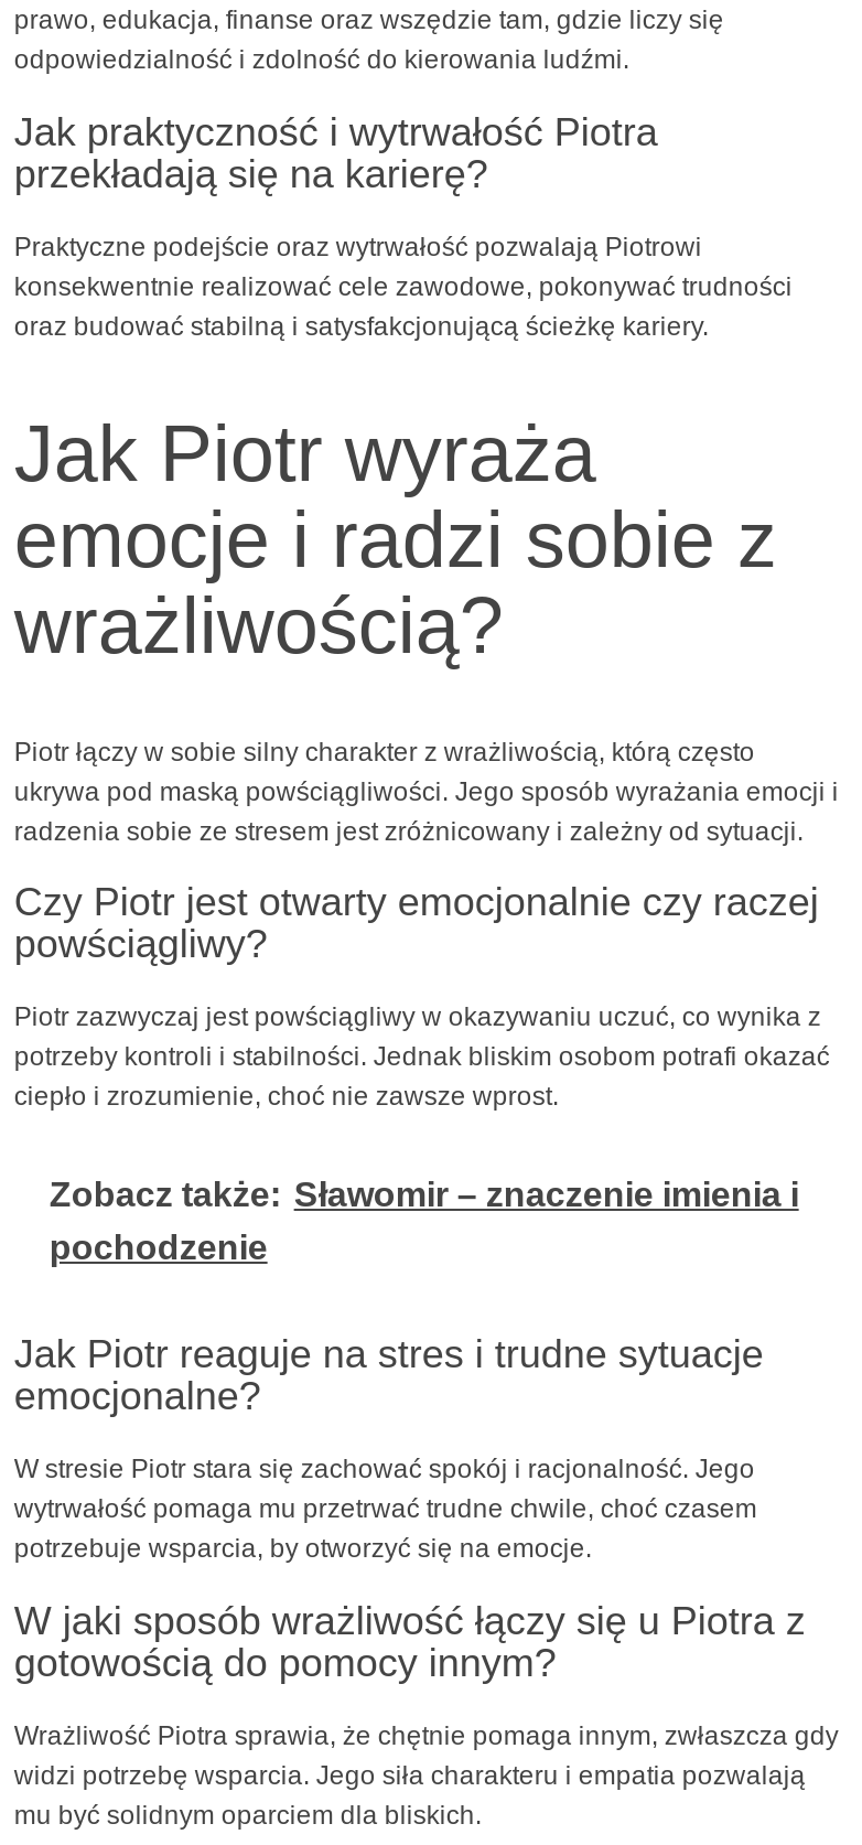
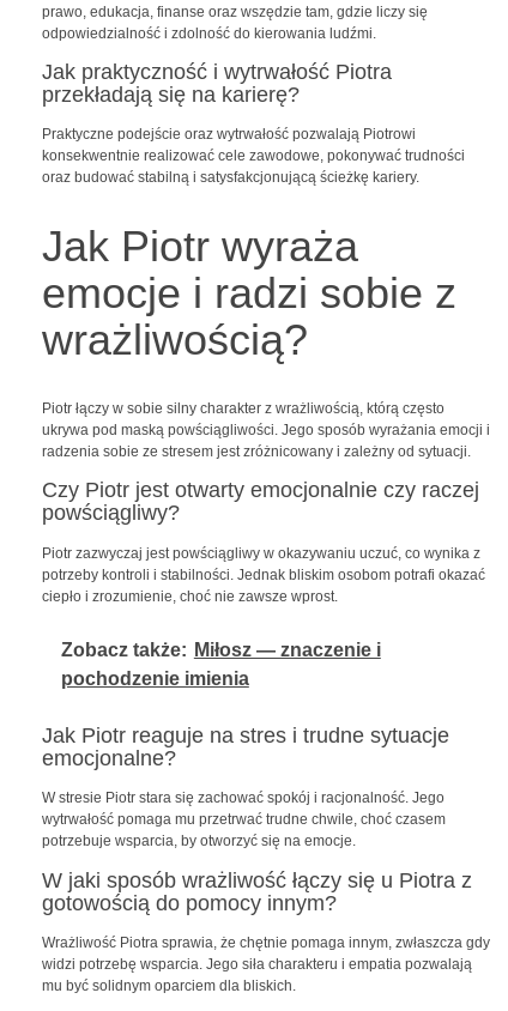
[49,1177,799,1268] Zobacz także: Sławomir – znaczenie imienia i | pochodzenie -> [61,639,381,688] Zobacz także: Miłosz — znaczenie i | pochodzenie imienia

